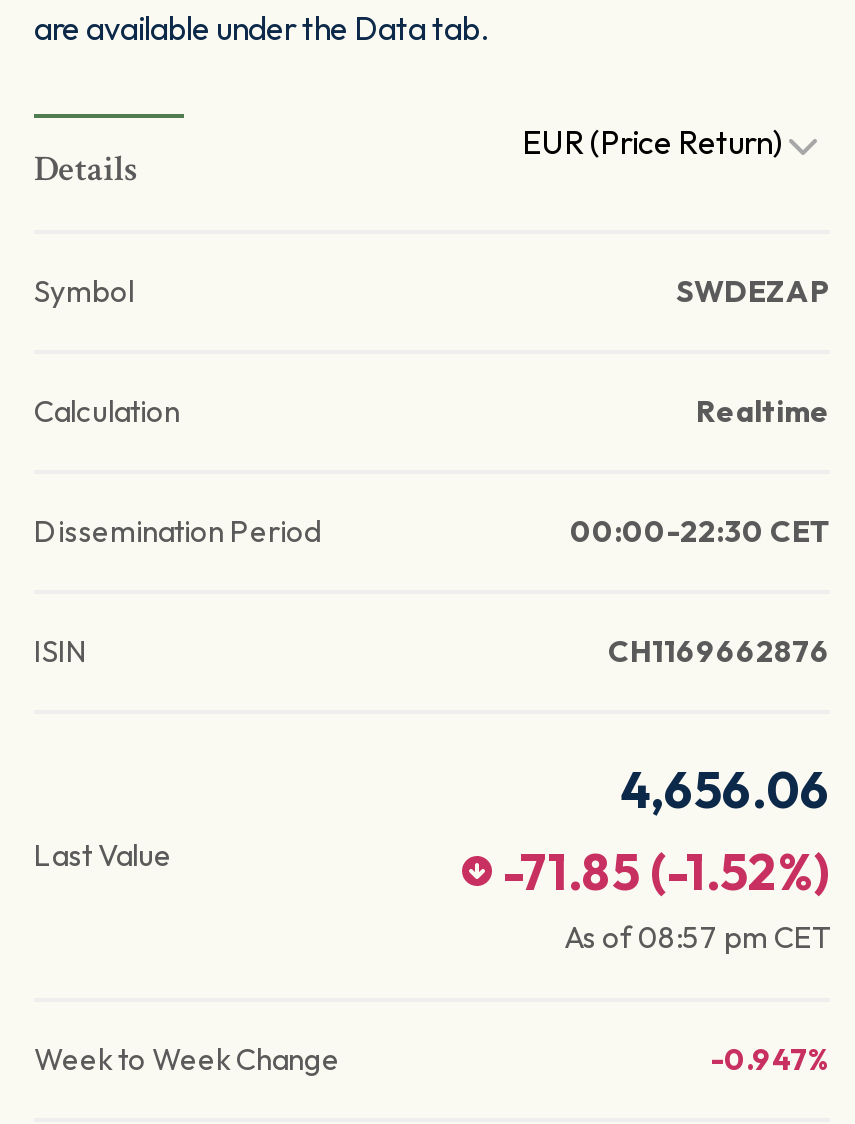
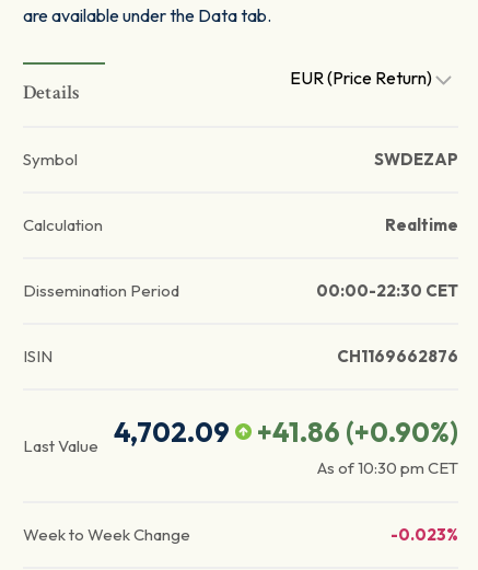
[620,758,830,822] 4,656.06 -> [114,415,230,450] 4,702.09
[502,840,830,904] -71.85 (-1.52%) -> [257,415,458,450] +41.86 (+0.90%)
[564,918,830,956] As of08:57 pm CET -> [317,457,458,478] As of10:30 pm CET
[710,1040,830,1078] -0.947% -> [390,524,458,545] -0.023%

